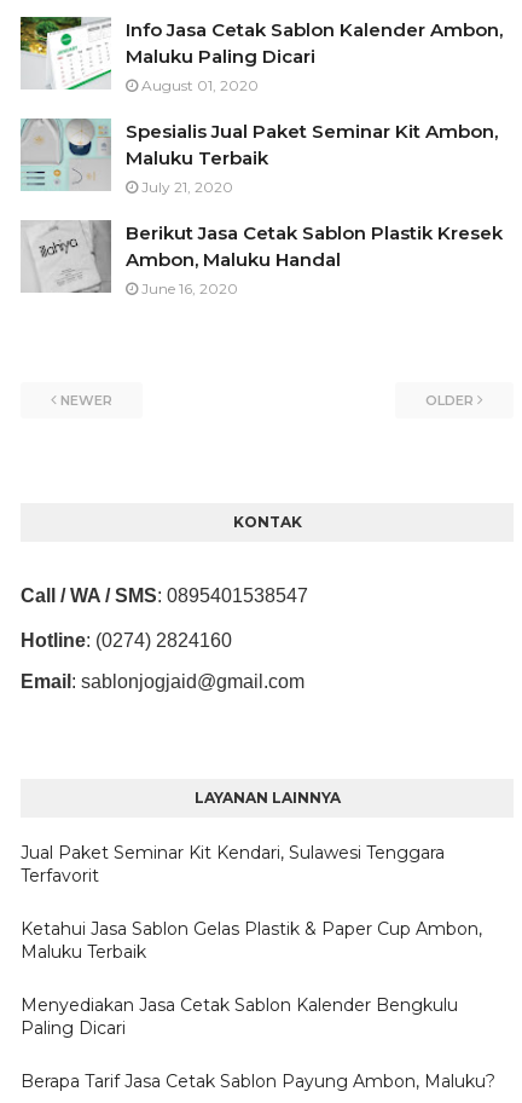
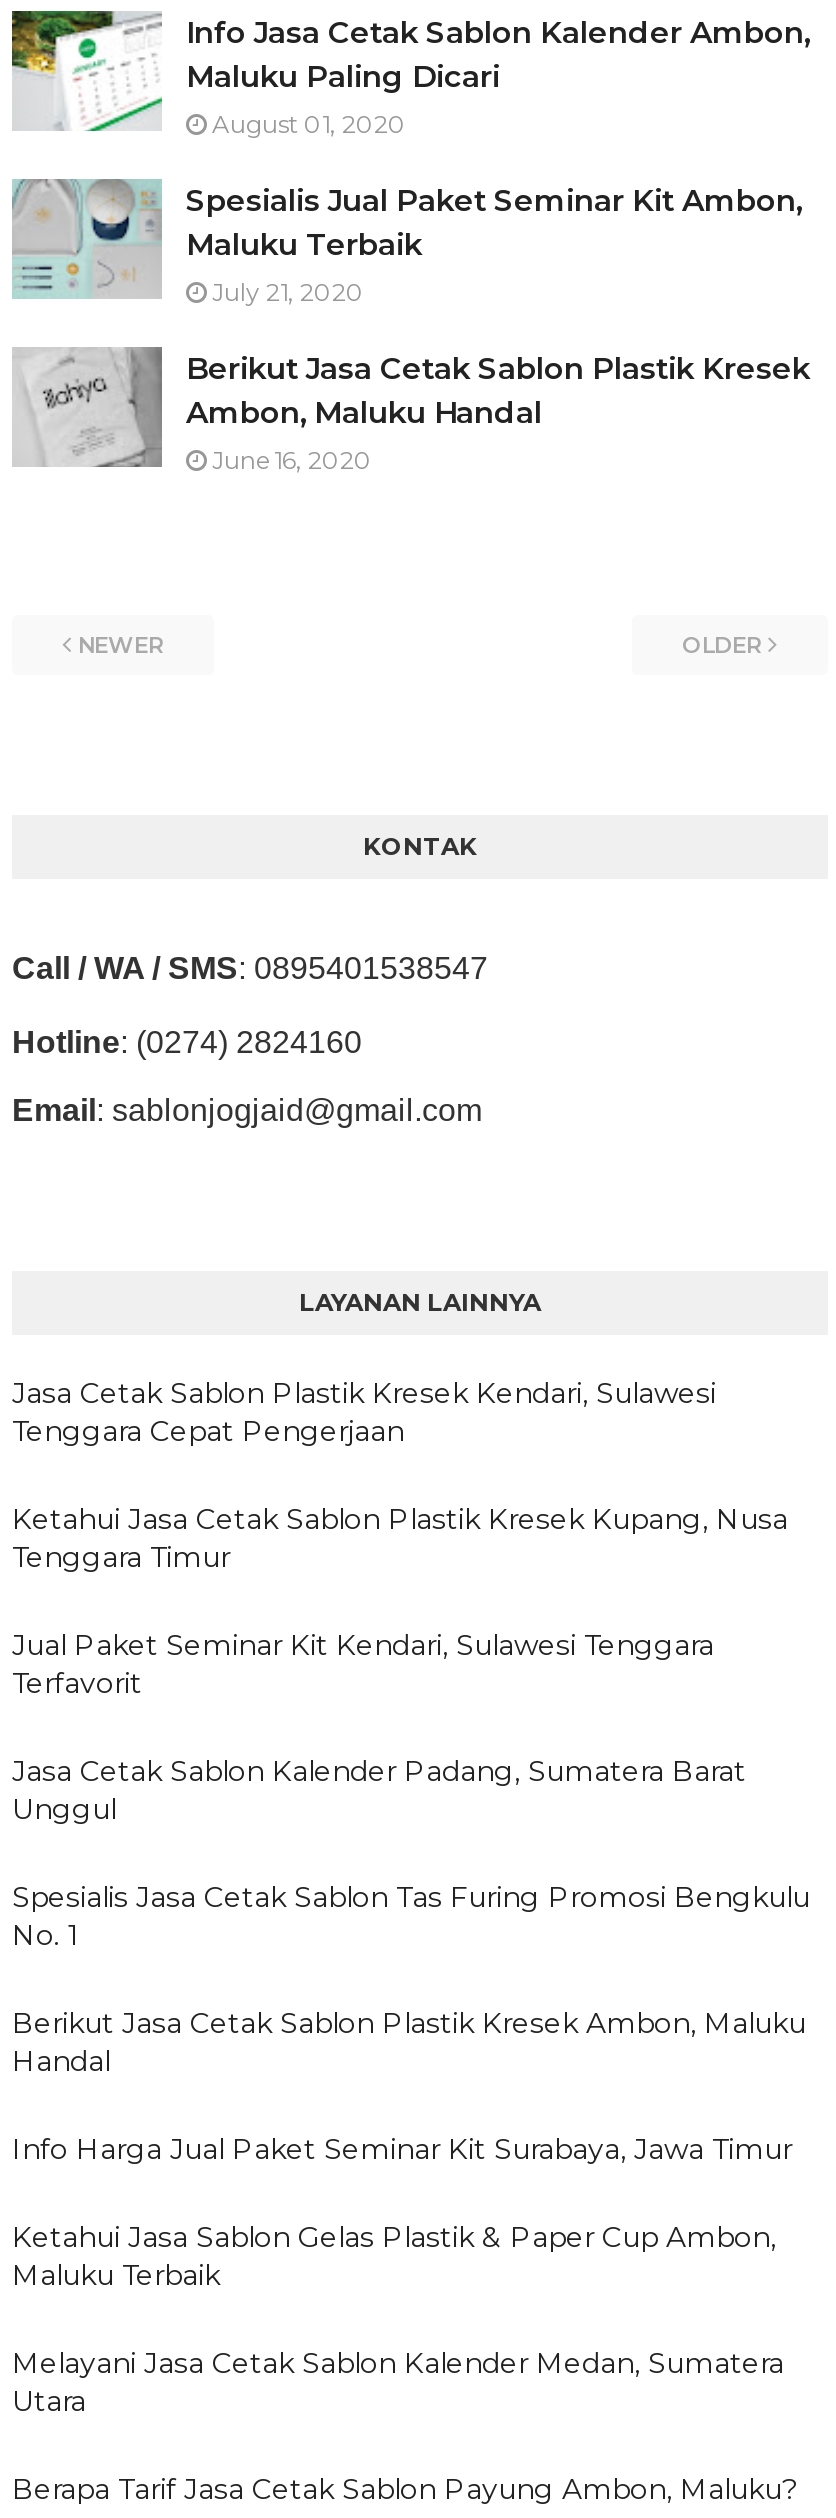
none -> [12,1375,788,1575] Jasa Cetak Sablon Plastik Kresek Kendari, Sulawesi | Tenggara Cepat Pengerjaan | Ketahui Jasa Cetak Sablon Plastik Kresek Kupang, Nusa | Tenggara Timur
none -> [12,1753,810,2167] Jasa Cetak Sablon Kalender Padang, Sumatera Barat | Unggul | Spesialis Jasa Cetak Sablon Tas Furing Promosi Bengkulu | No. 1 | Berikut Jasa Cetak Sablon Plastik Kresek Ambon, Maluku | Handal | Info Harga Jual Paket Seminar Kit Surabaya, Jawa Timur
[21,994,458,1039] Menyediakan Jasa Cetak Sablon Kalender Bengkulu | Paling Dicari -> [12,2345,784,2419] Melayani Jasa Cetak Sablon Kalender Medan, Sumatera | Utara

